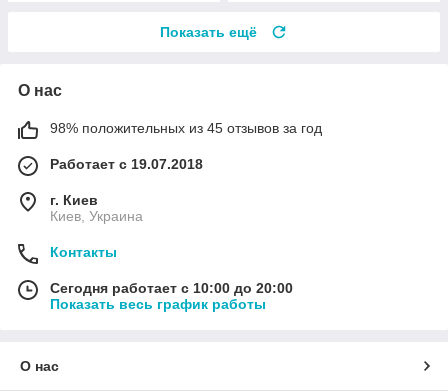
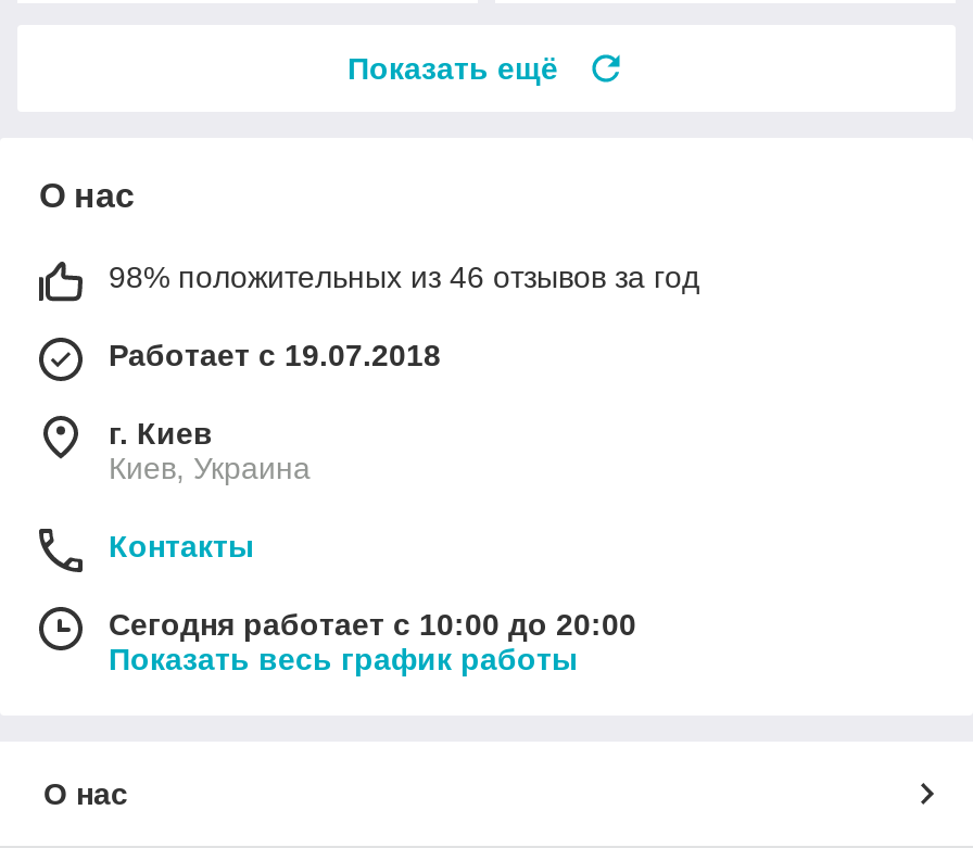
[50,120,322,136] 98% положительных из 45 отзывов за год -> [109,259,699,294] 98% положительных из 46 отзывов за год

